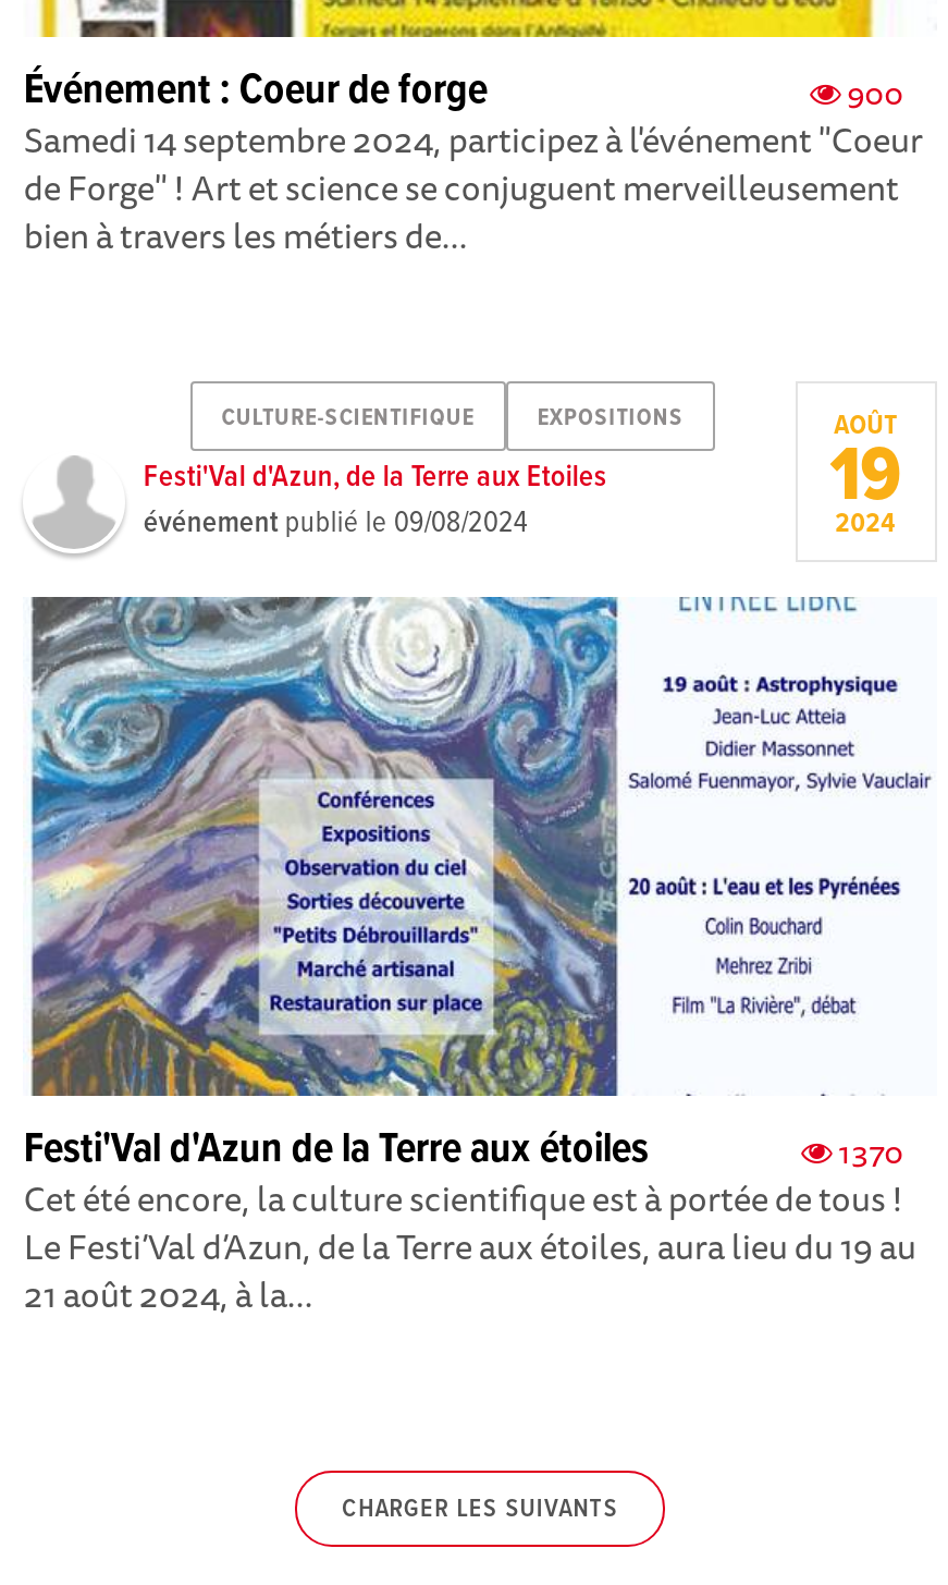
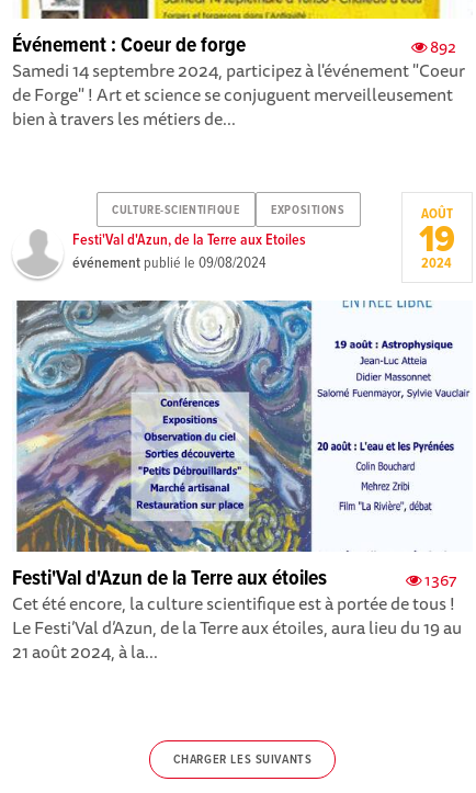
[840,68,904,118] 900 -> [426,34,456,59] 892
[832,1126,904,1176] 1370 -> [421,567,456,592] 1367

